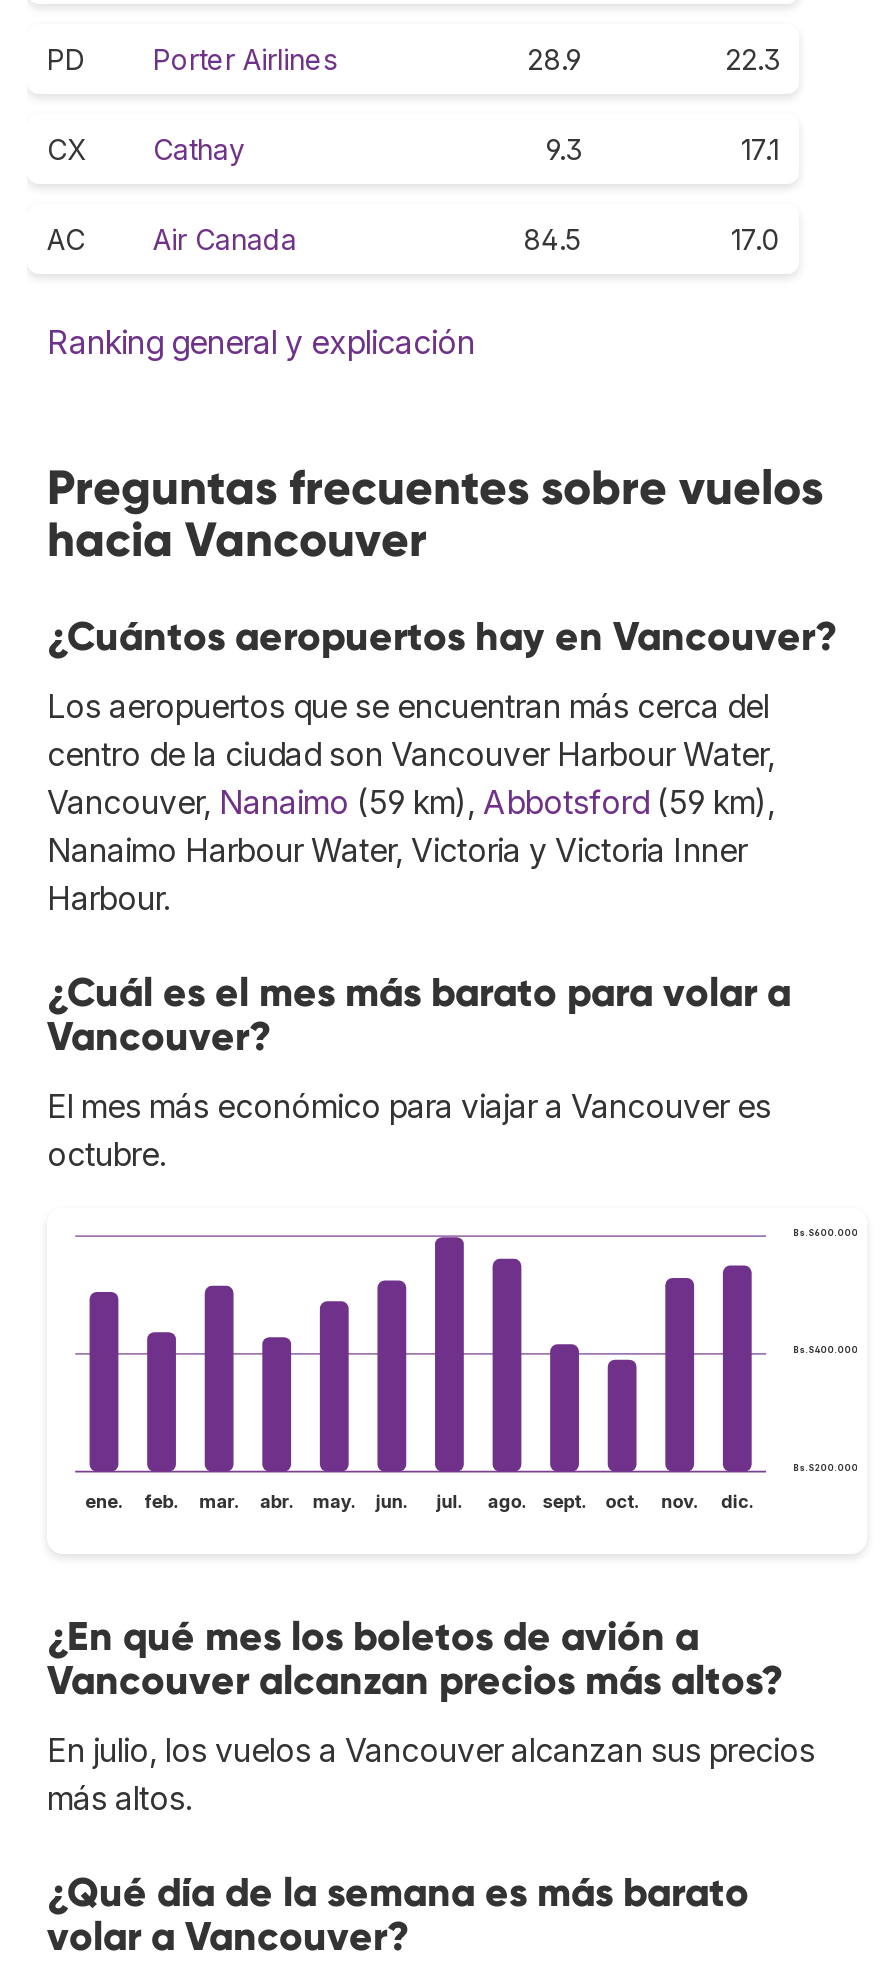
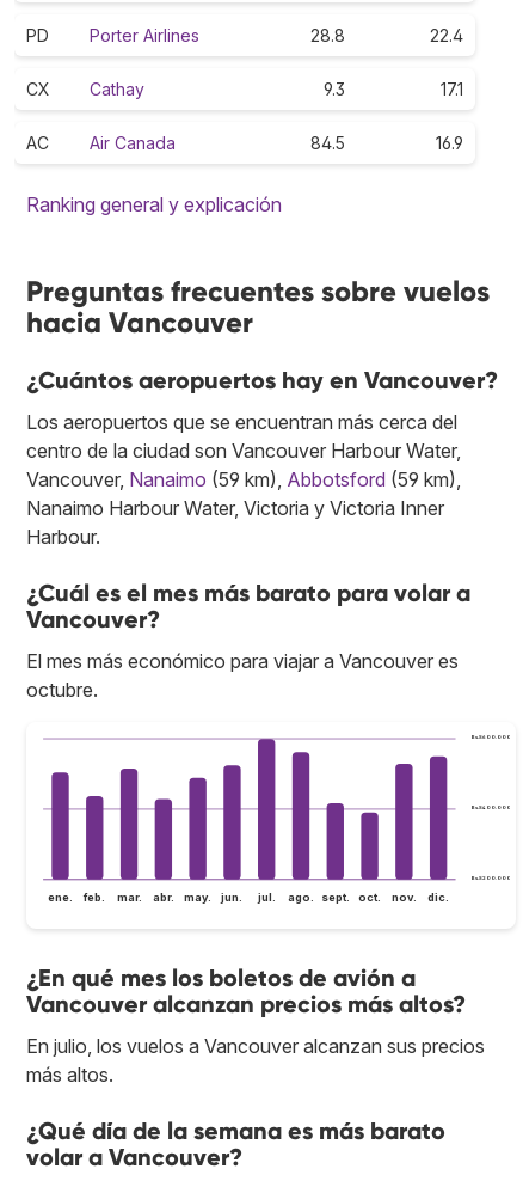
[527,41,581,75] 28.9 -> [310,25,345,45] 28.8
[725,41,779,75] 22.3 -> [430,25,463,45] 22.4
[731,221,779,255] 17.0 -> [436,132,463,153] 16.9

